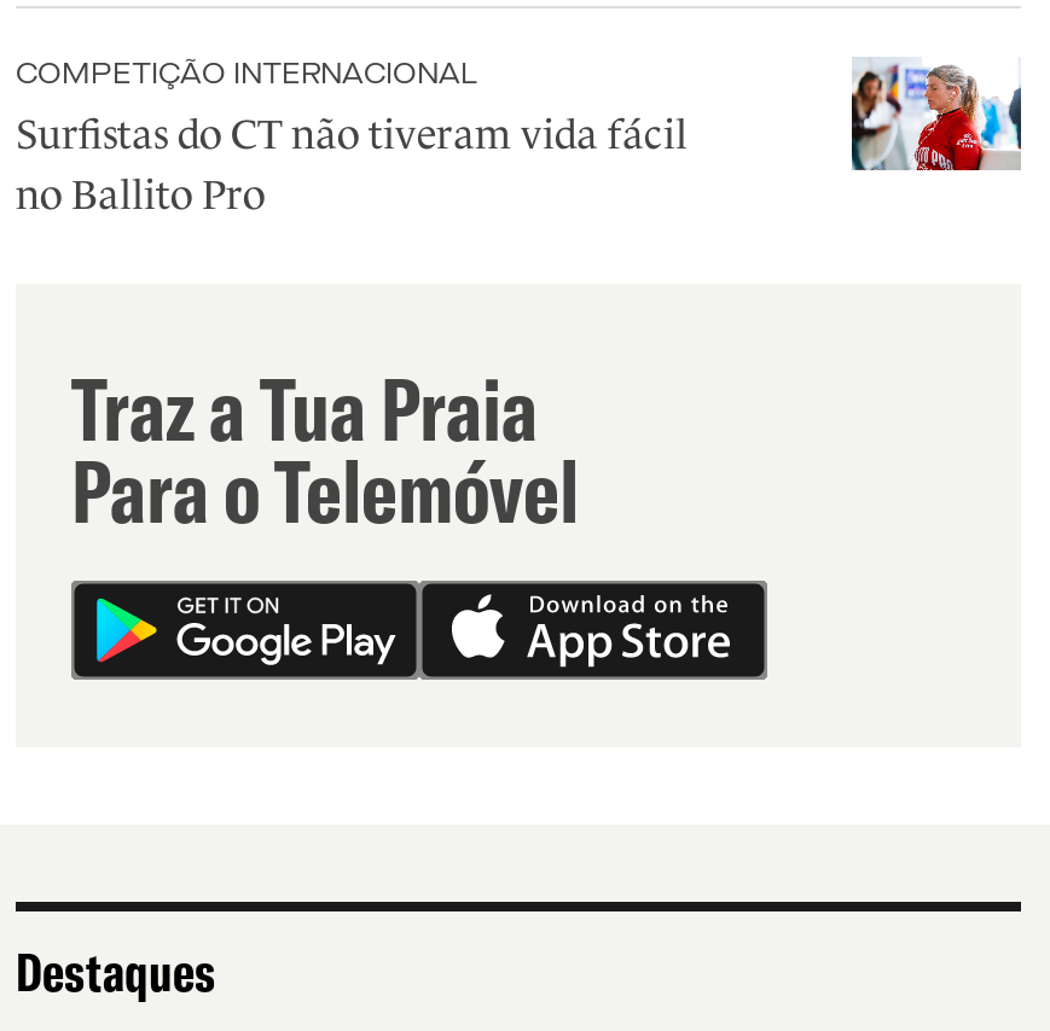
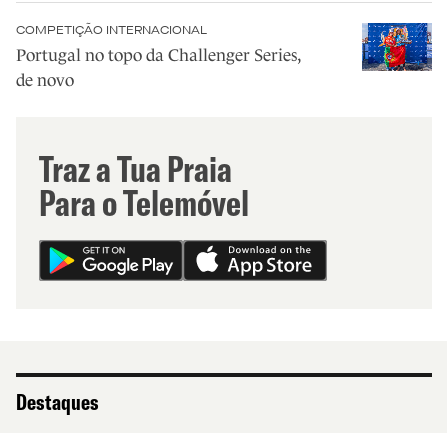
[849,57,1023,173] [image] -> [361,22,433,72] [image]
[16,112,688,218] Surfistas do CT não tiveram vida fácil | no Ballito Pro -> [16,46,300,90] Portugal no topo da Challenger Series, | de novo

